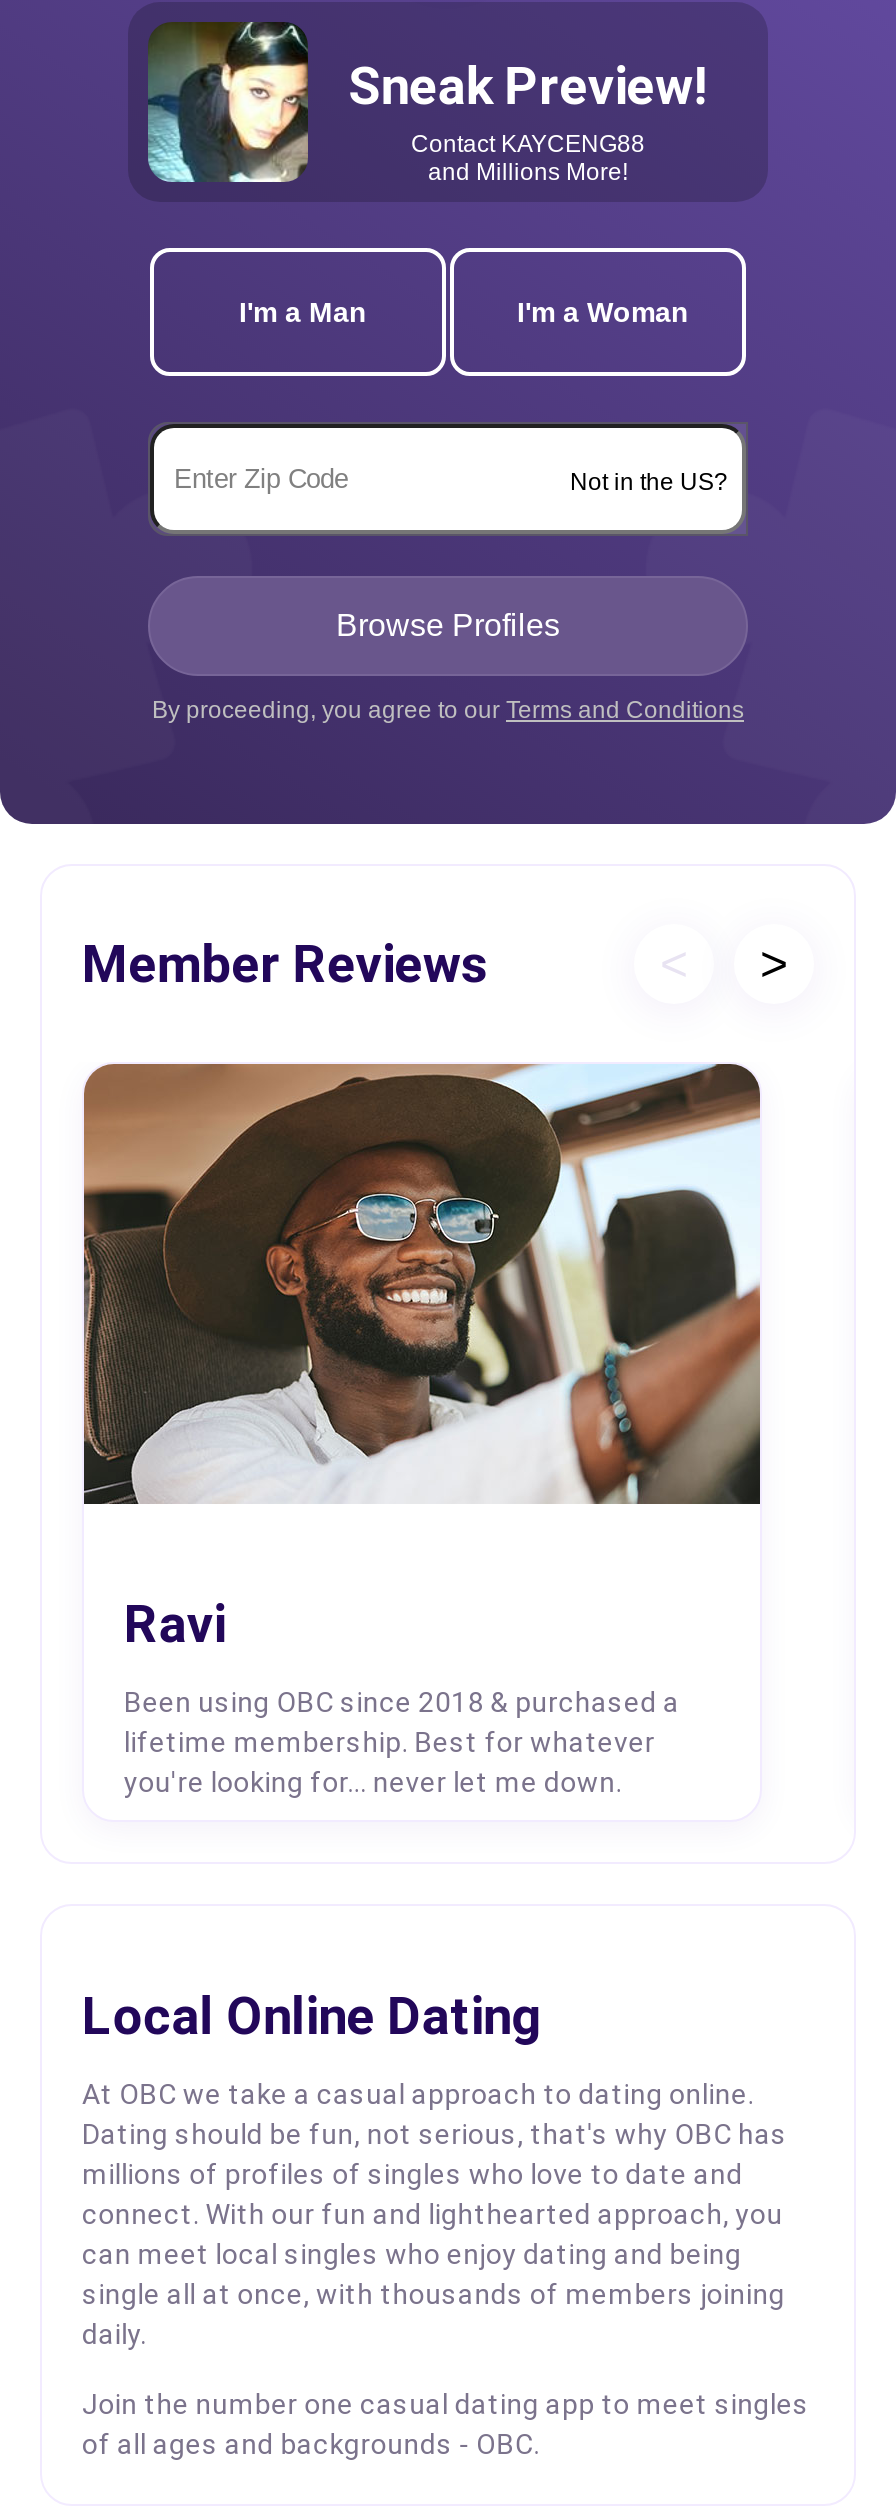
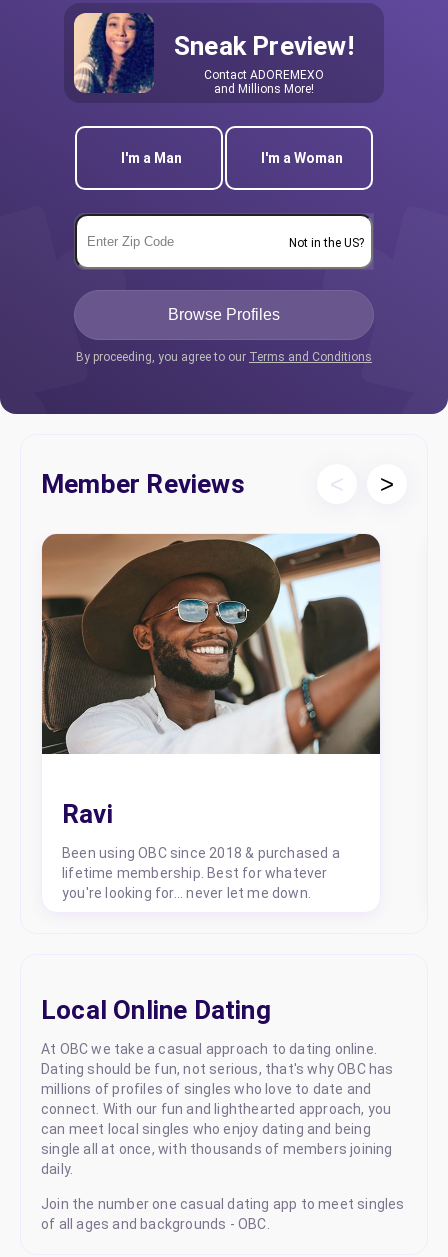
[146,20,310,184] [image] -> [73,12,154,94] [image]
[411,131,645,159] Contact KAYCENG88 -> [204,68,324,82] Contact ADOREMEXO

